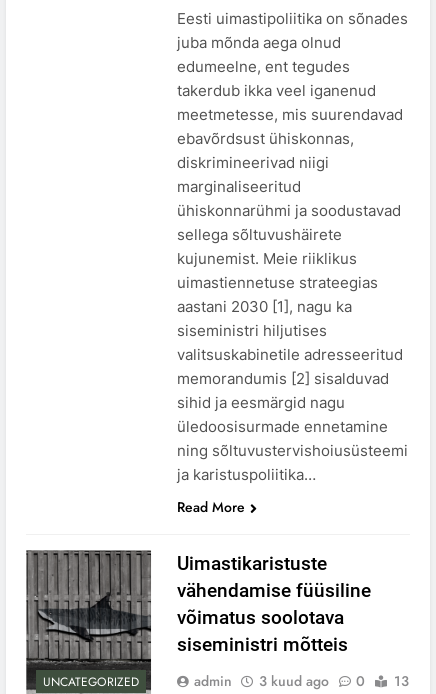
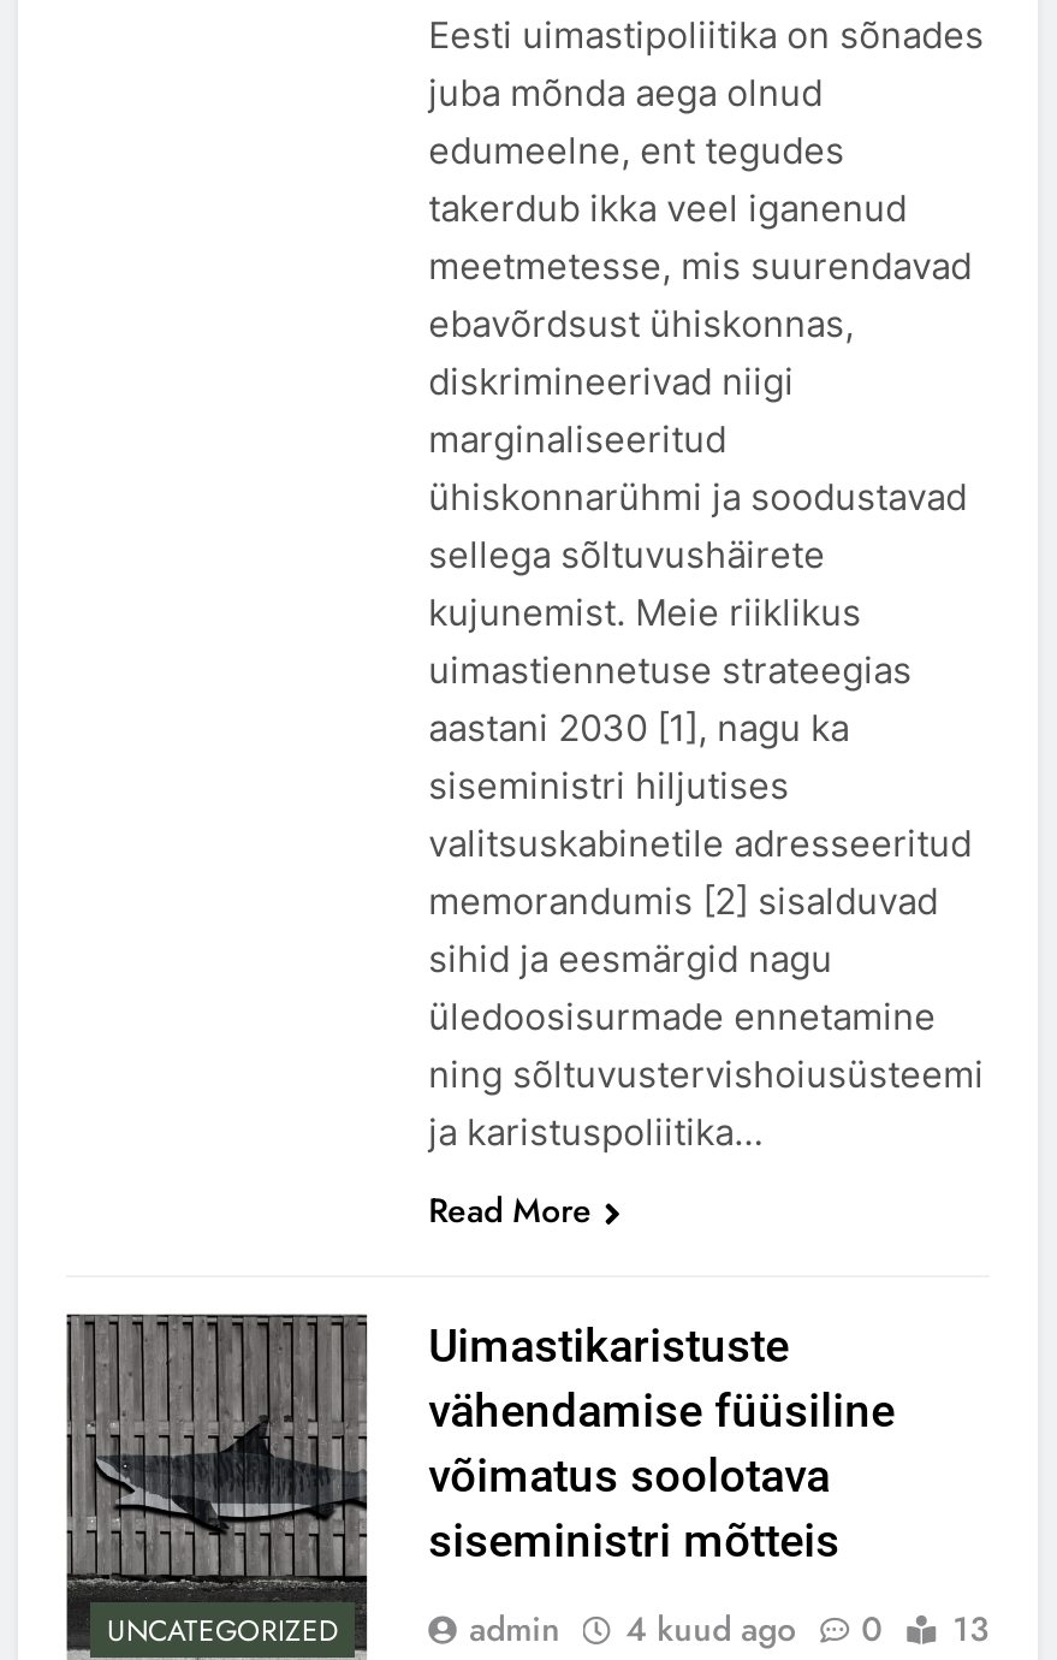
[194,671,409,691] admin 3 kuud ago 0 13 -> [469,1604,989,1653] admin 4 kuud ago 0 13

